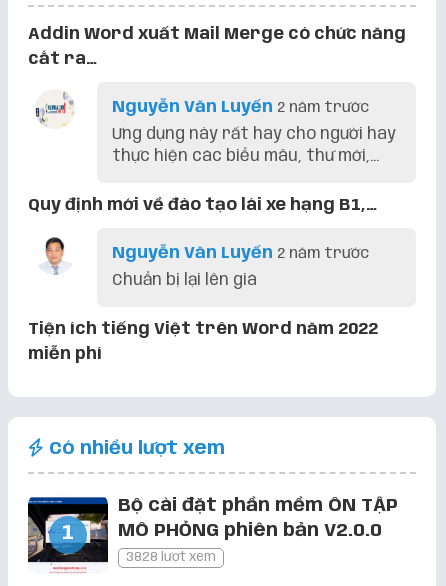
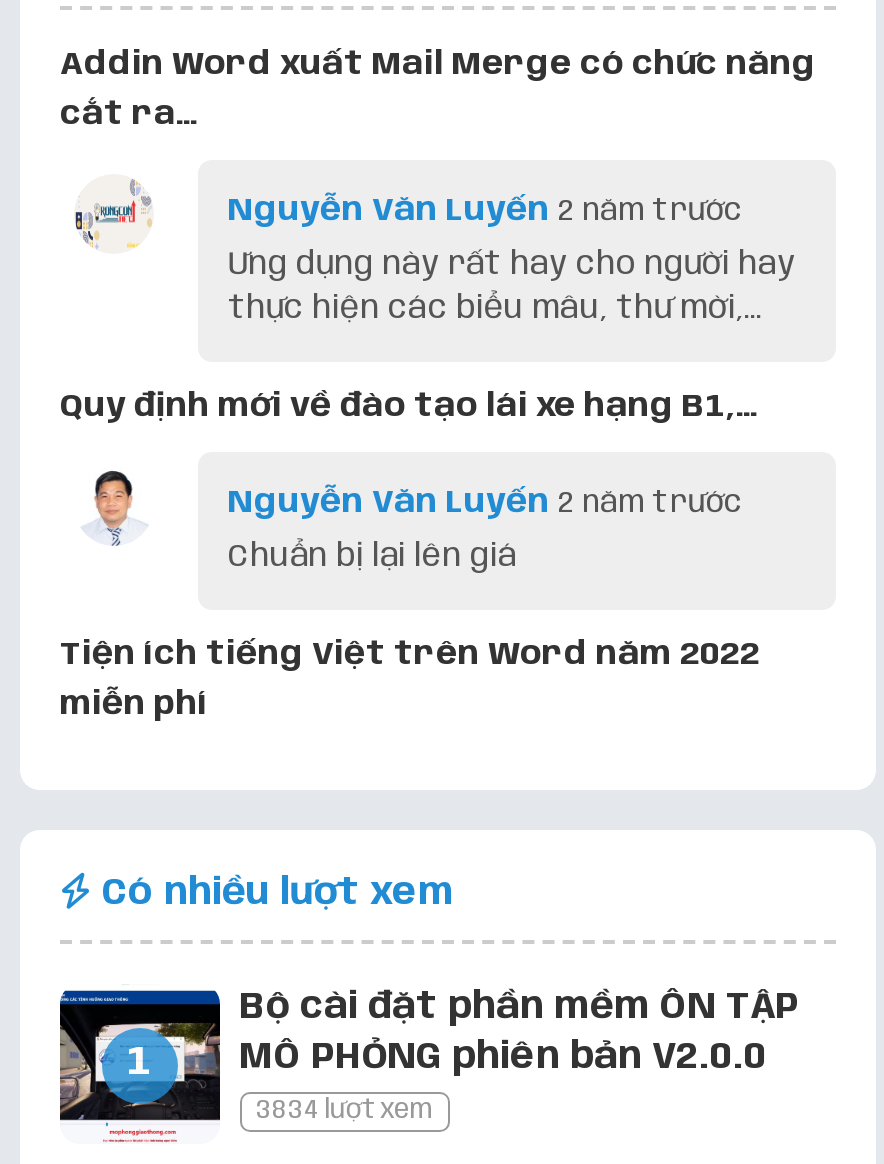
[126,551,216,564] 3828 lượt xem -> [256,1098,434,1124] 3834 lượt xem

